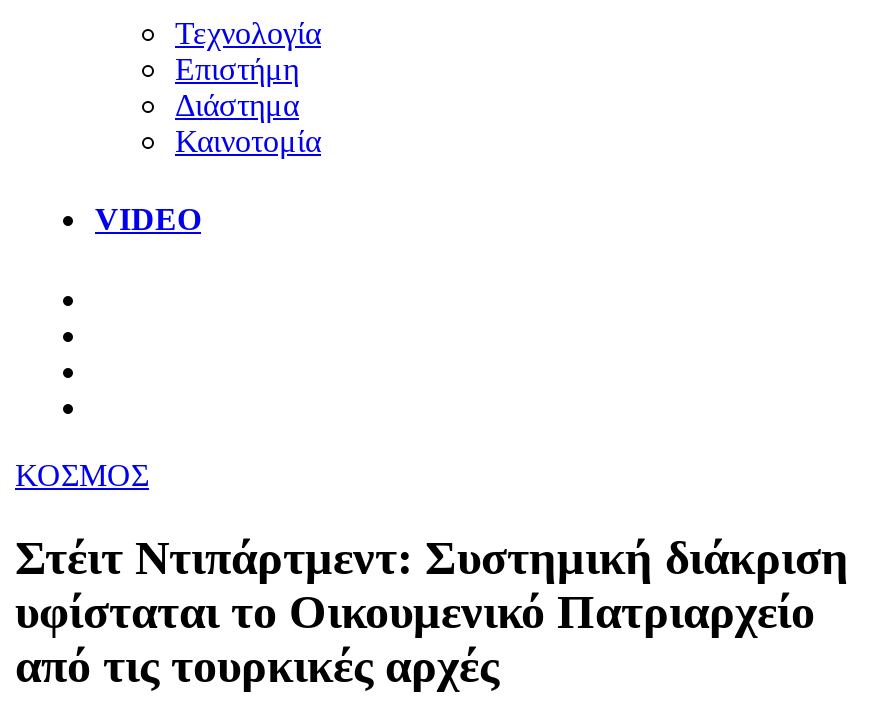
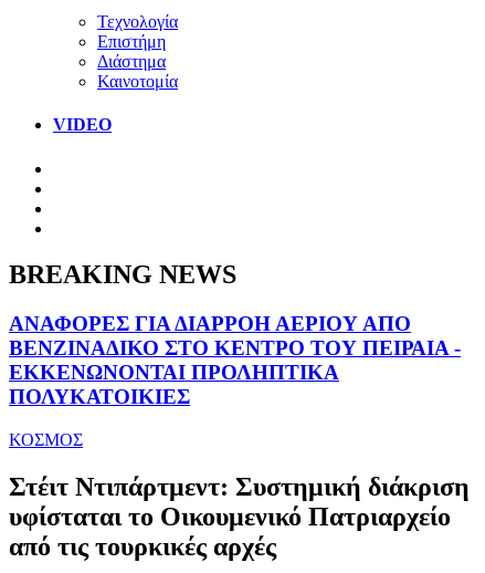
none -> [9,260,461,409] BREAKING NEWS | ΑΝΑΦΟΡΕΣ ΓΙΑ ΔΙΑΡΡΟΗ ΑΕΡΙΟΥ ΑΠΟ | ΒΕΝΖΙΝΑΔΙΚΟ ΣΤΟ ΚΕΝΤΡΟ ΤΟΥ ΠΕΙΡΑΙΑ - | ΕΚΚΕΝΩΝΟΝΤΑΙ ΠΡΟΛΗΠΤΙΚΑ | ΠΟΛΥΚΑΤΟΙΚΙΕΣ

